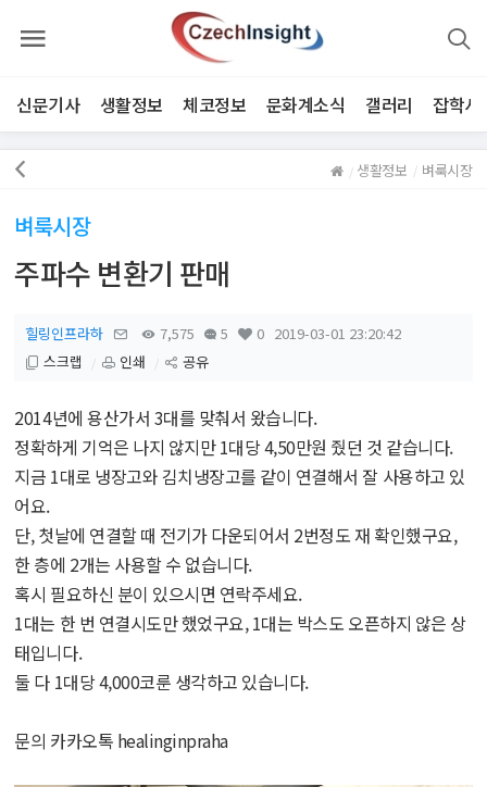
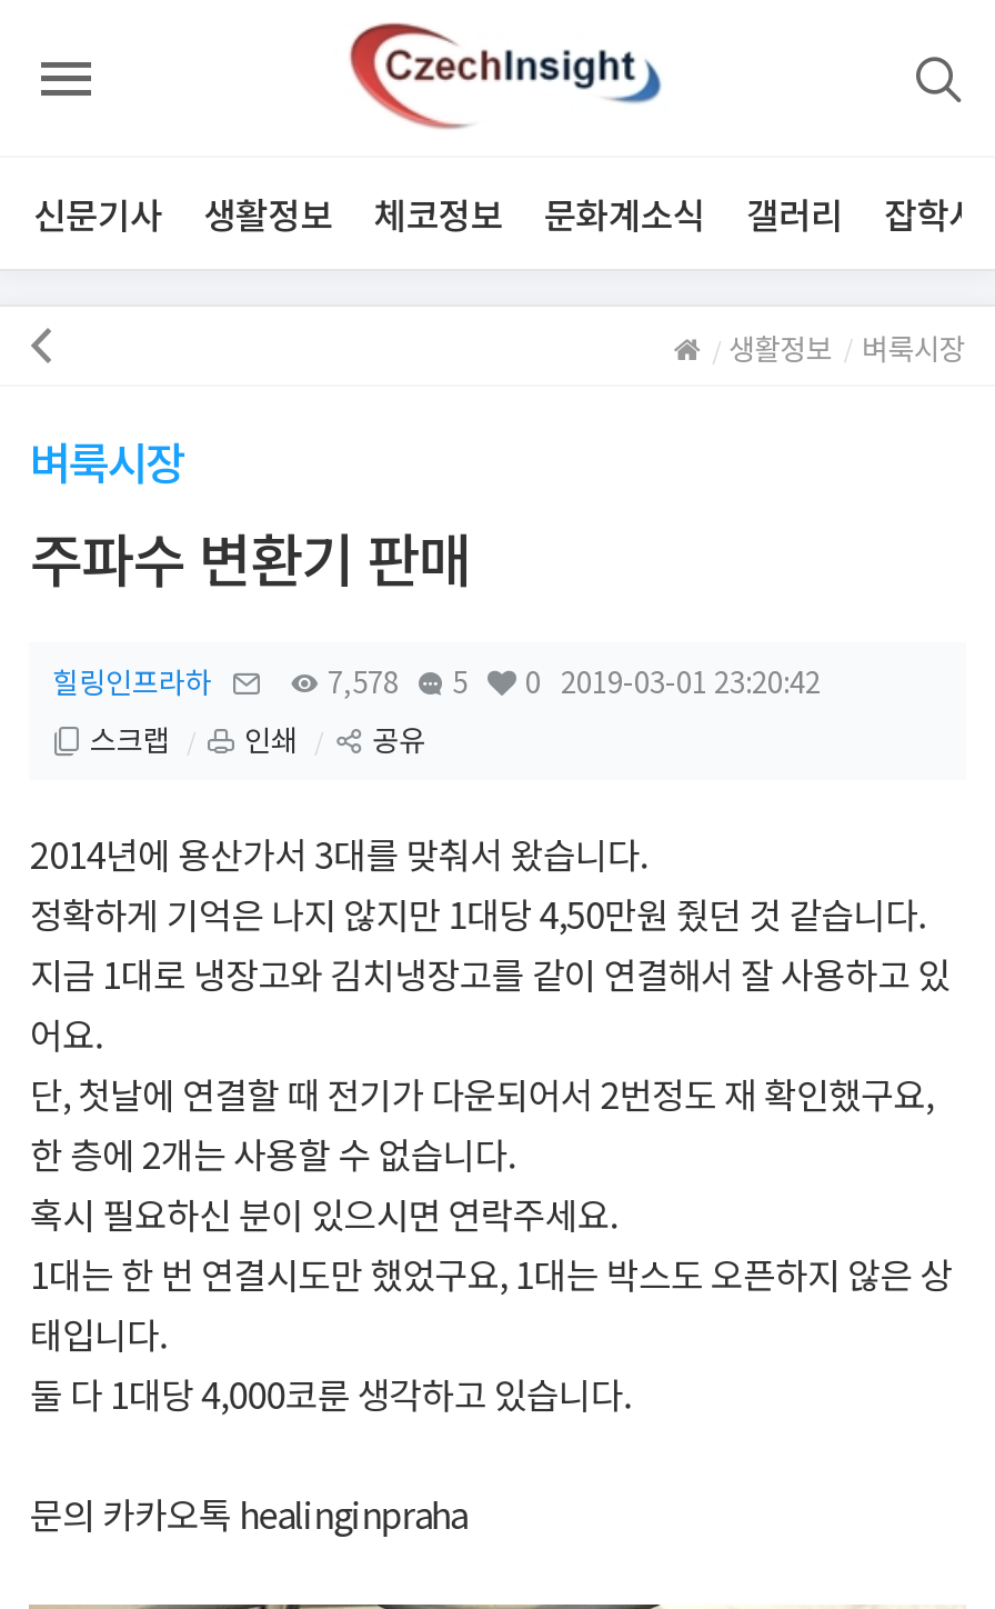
[25,323,402,343] 힐링인프라하 쪽 7,575 5 0 2019-03-01 23:20:42 -> [52,660,820,702] 힐링인프라하 쪽 7,578 5 0 2019-03-01 23:20:42

